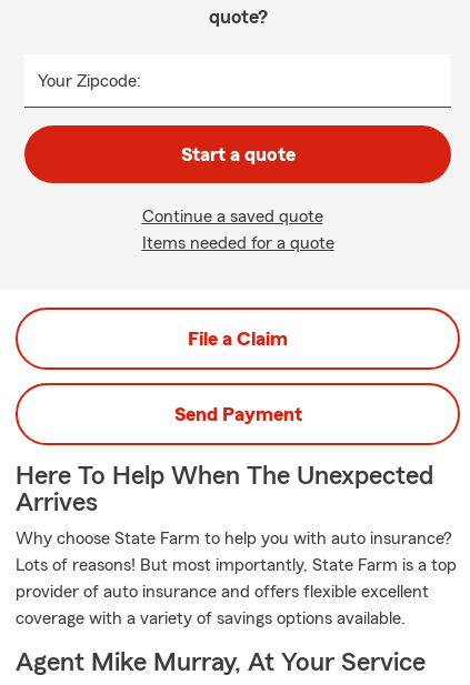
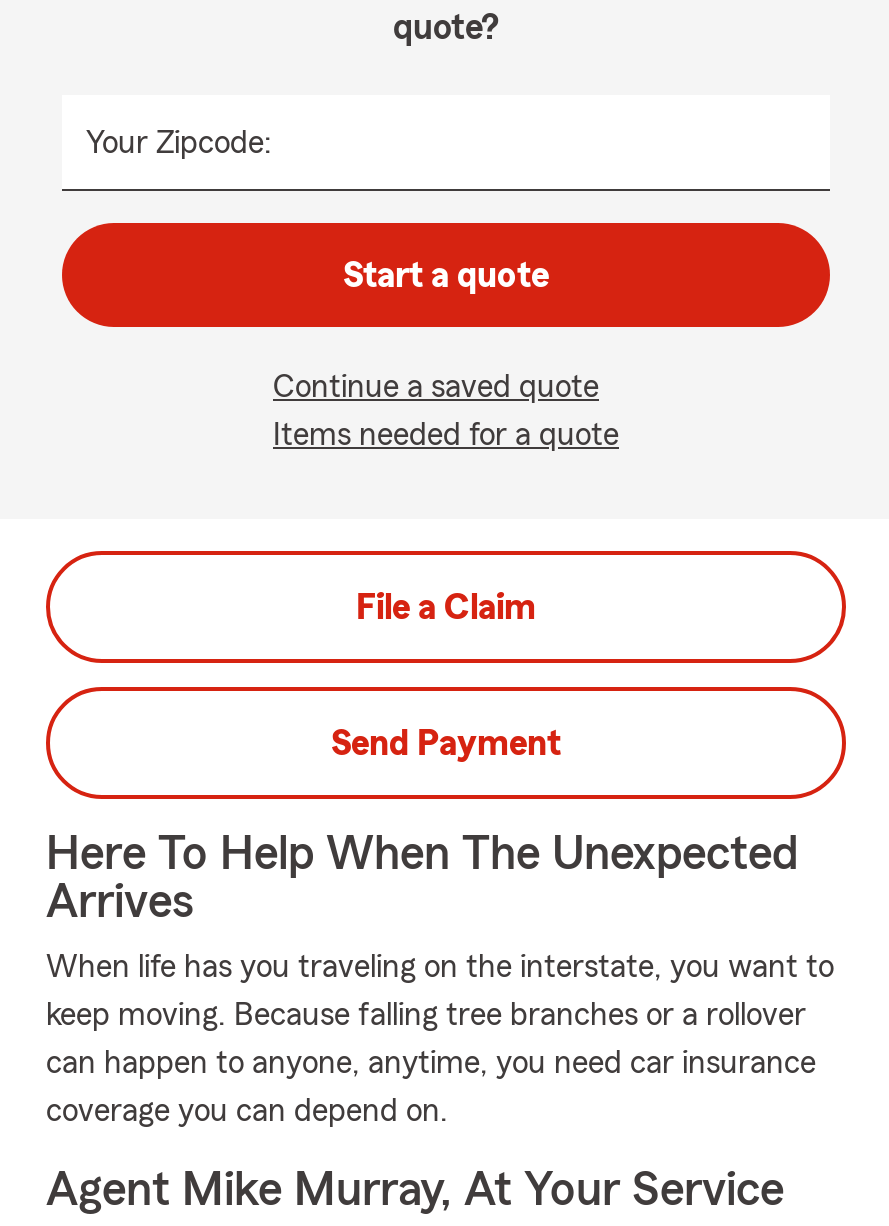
[16,530,452,547] Why choose State Farm to help you with auto insurance? -> [46,951,834,983] When life has you traveling on the interstate, you want to
[16,556,457,574] Lots of reasons! But most importantly, State Farm is a top -> [46,999,806,1031] keep moving. Because falling tree branches or a rollover
[16,583,429,601] provider of auto insurance and offers flexible excellent -> [46,1047,816,1079] can happen to anyone, anytime, you need car insurance
[16,610,406,627] coverage with a variety of savings options available. -> [46,1095,448,1127] coverage you can depend on.

